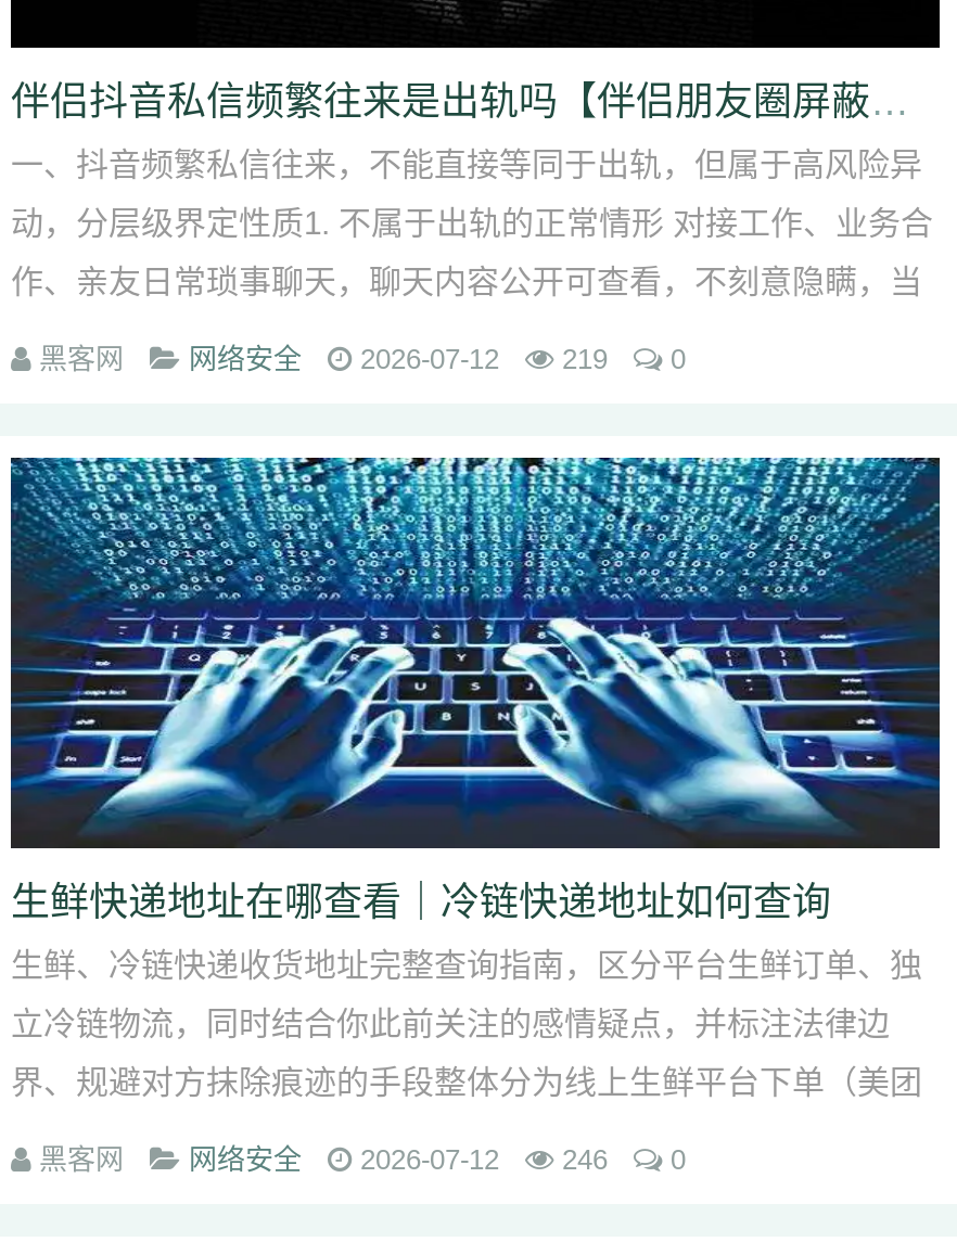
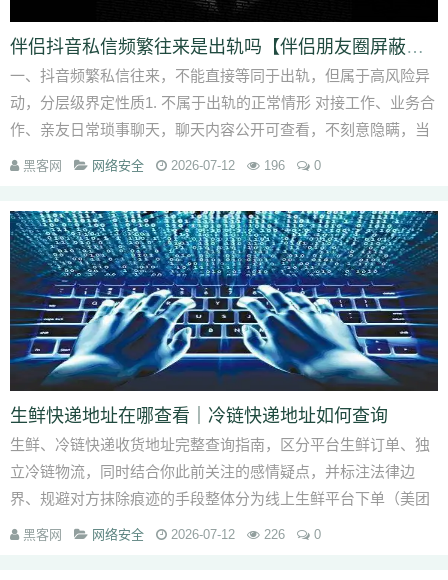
[562,343,608,376] 219 -> [264,158,285,173] 196
[562,1144,608,1176] 246 -> [264,527,285,542] 226

